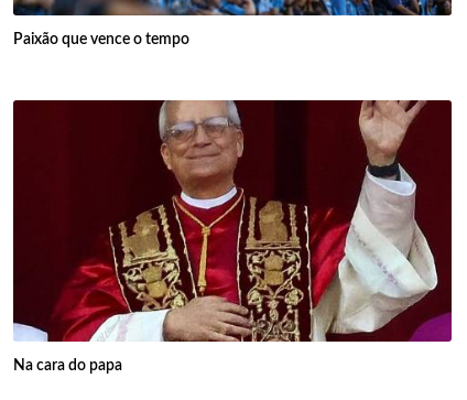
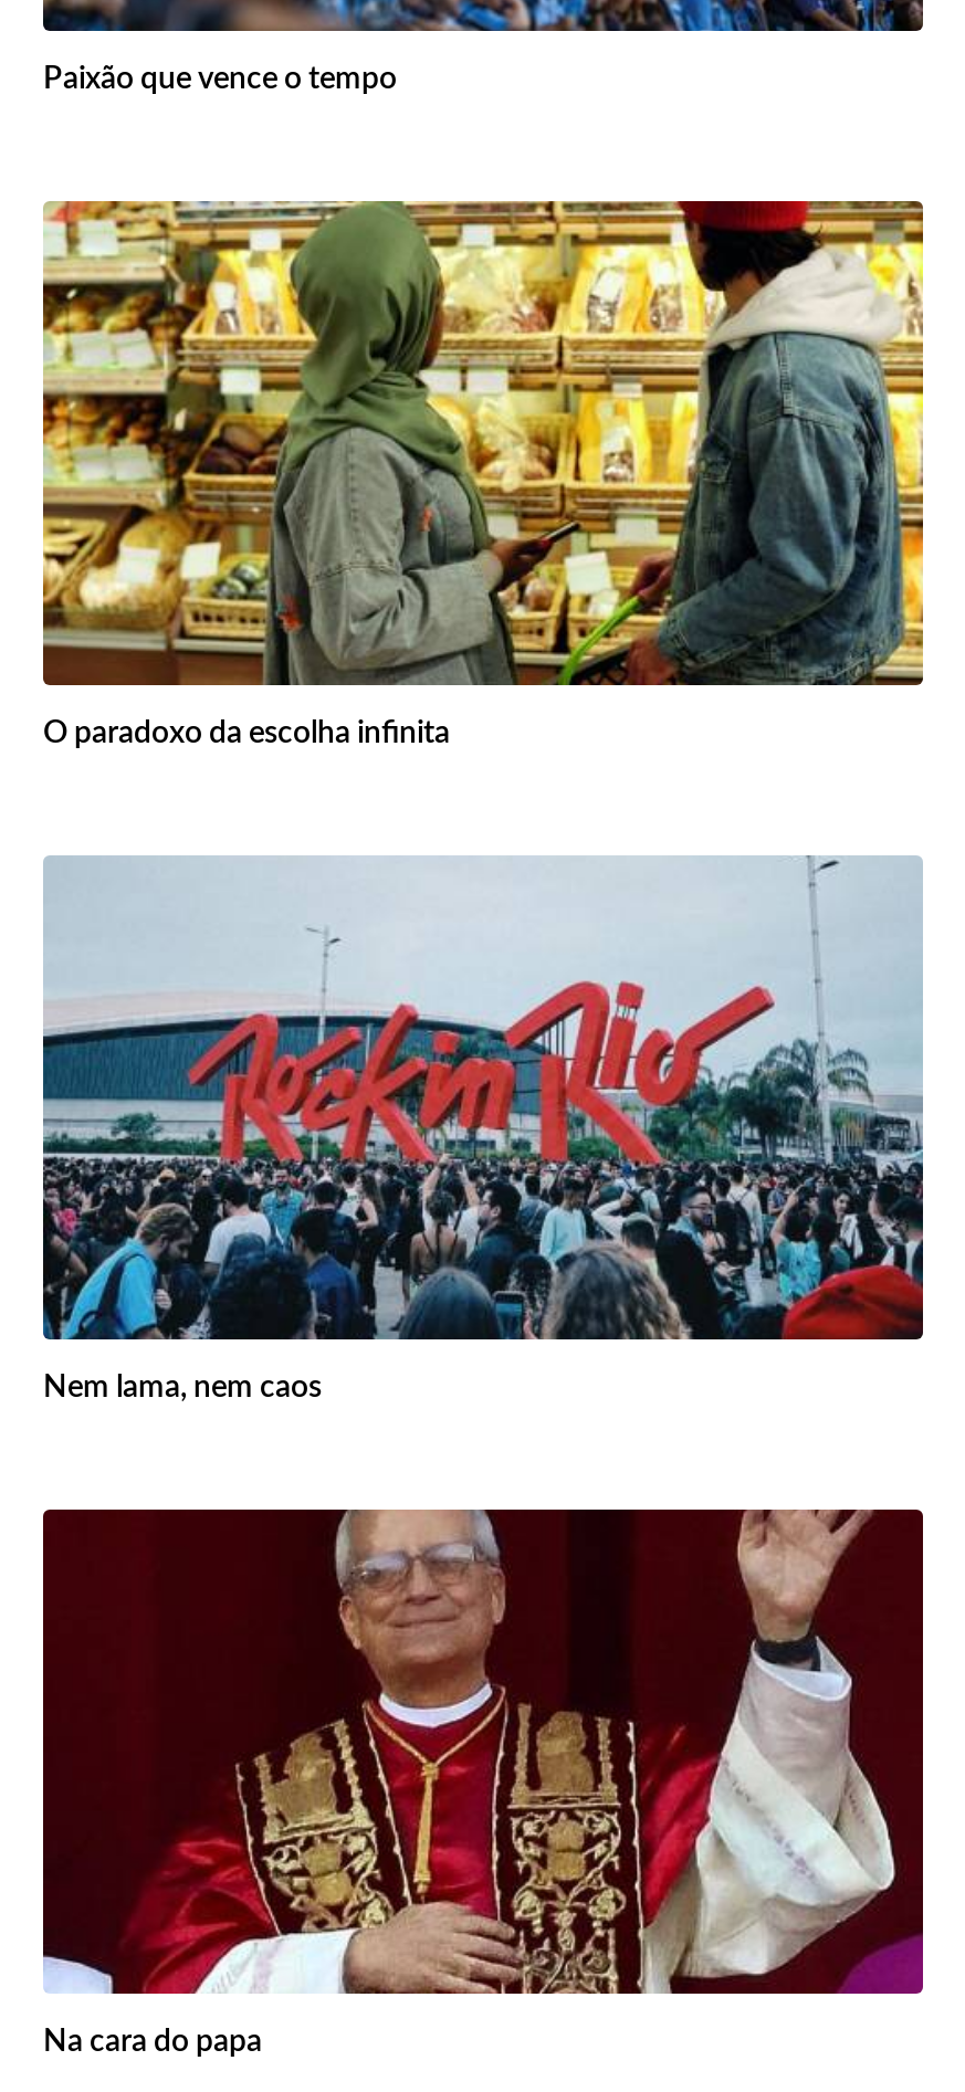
none -> [41,199,925,749] [image] | O paradoxo da escolha infinita
none -> [41,853,925,1404] [image] | Nem lama, nem caos

